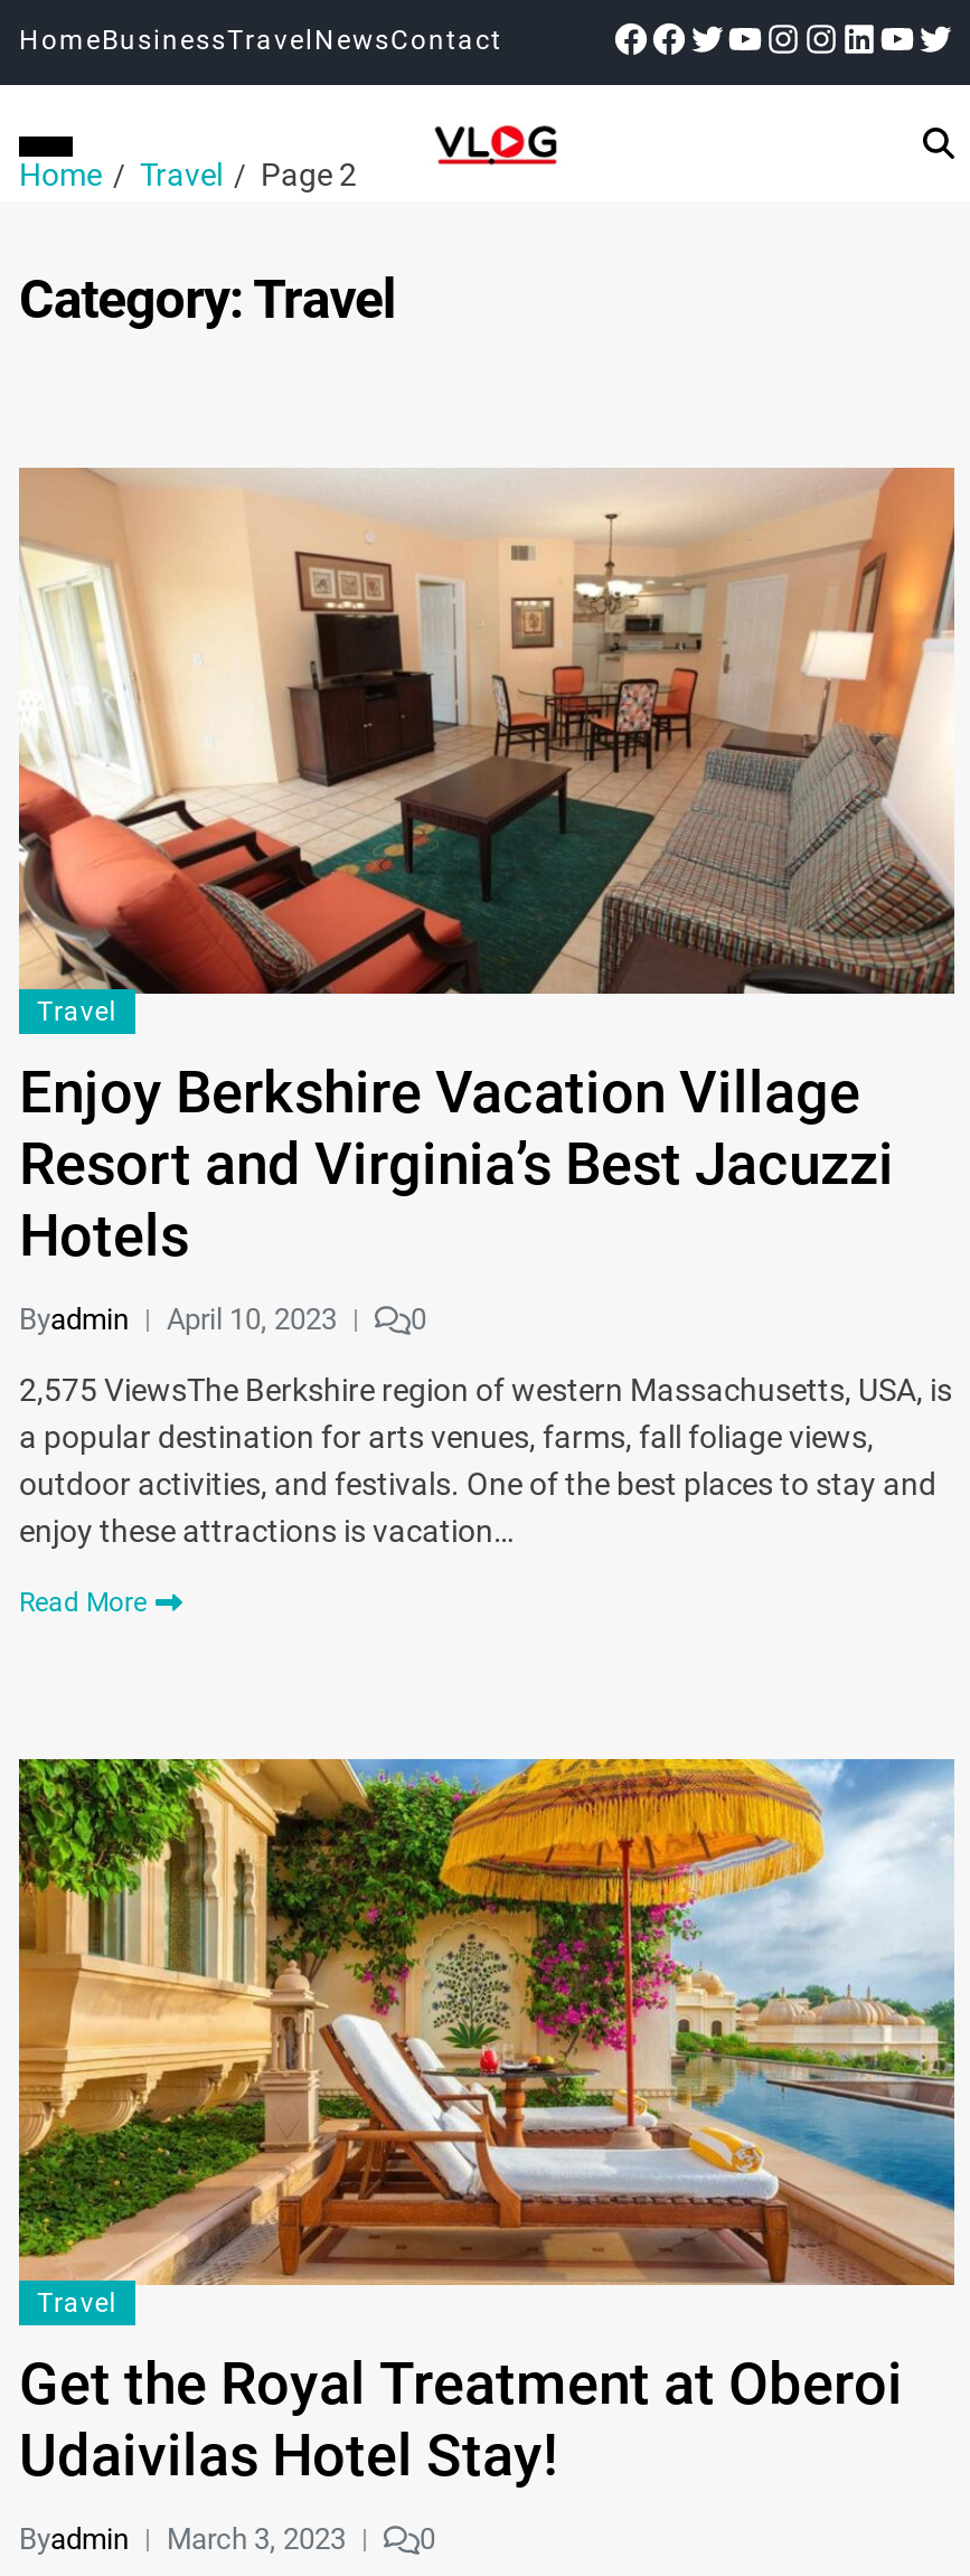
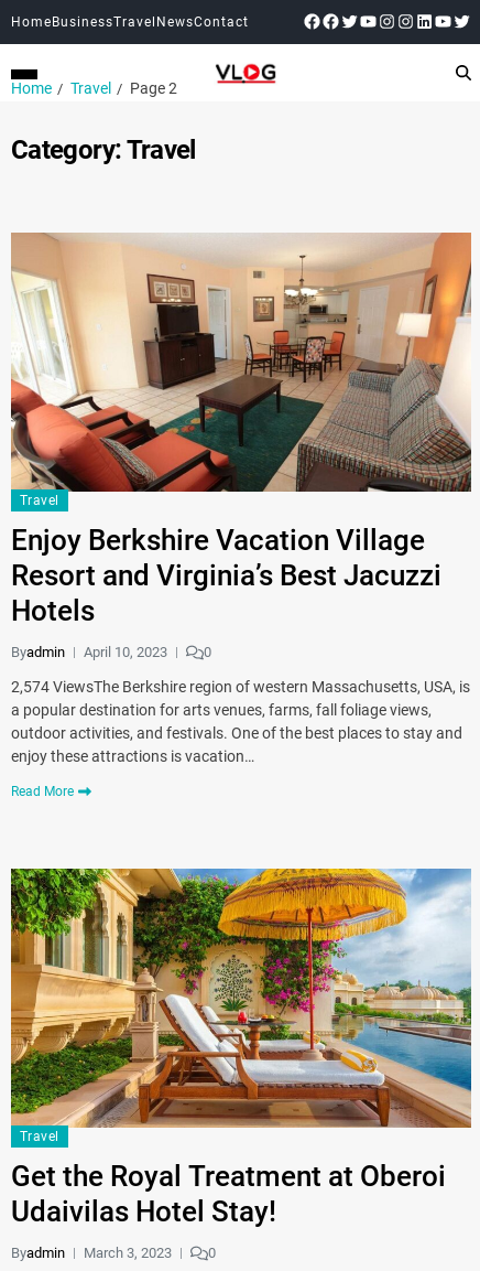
[19,1372,952,1408] 2,575 ViewsThe Berkshire region of western Massachusetts, USA, is -> [11,678,470,696] 2,574 ViewsThe Berkshire region of western Massachusetts, USA, is

